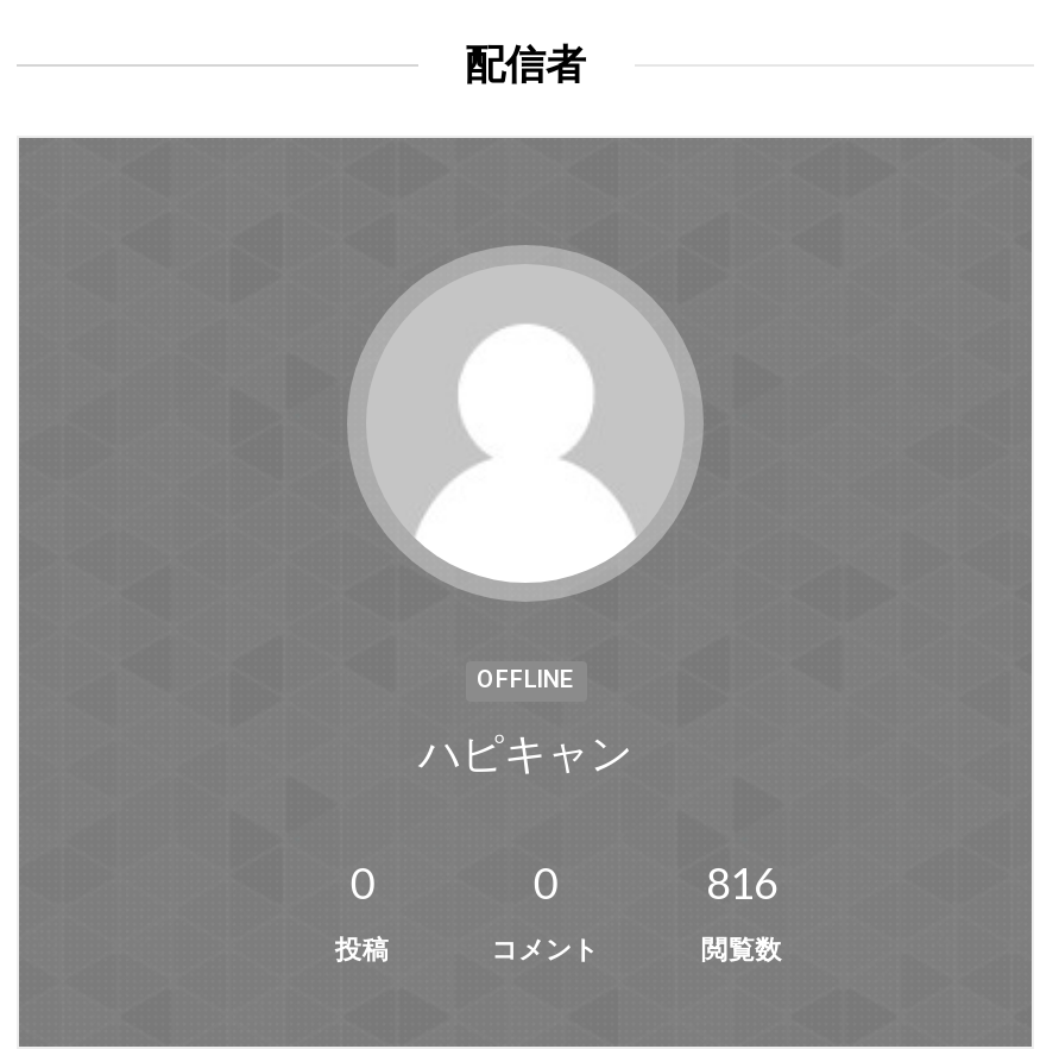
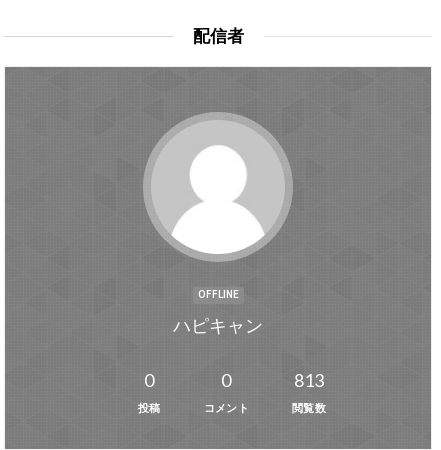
[706,857,777,909] 816 -> [294,369,324,391] 813

